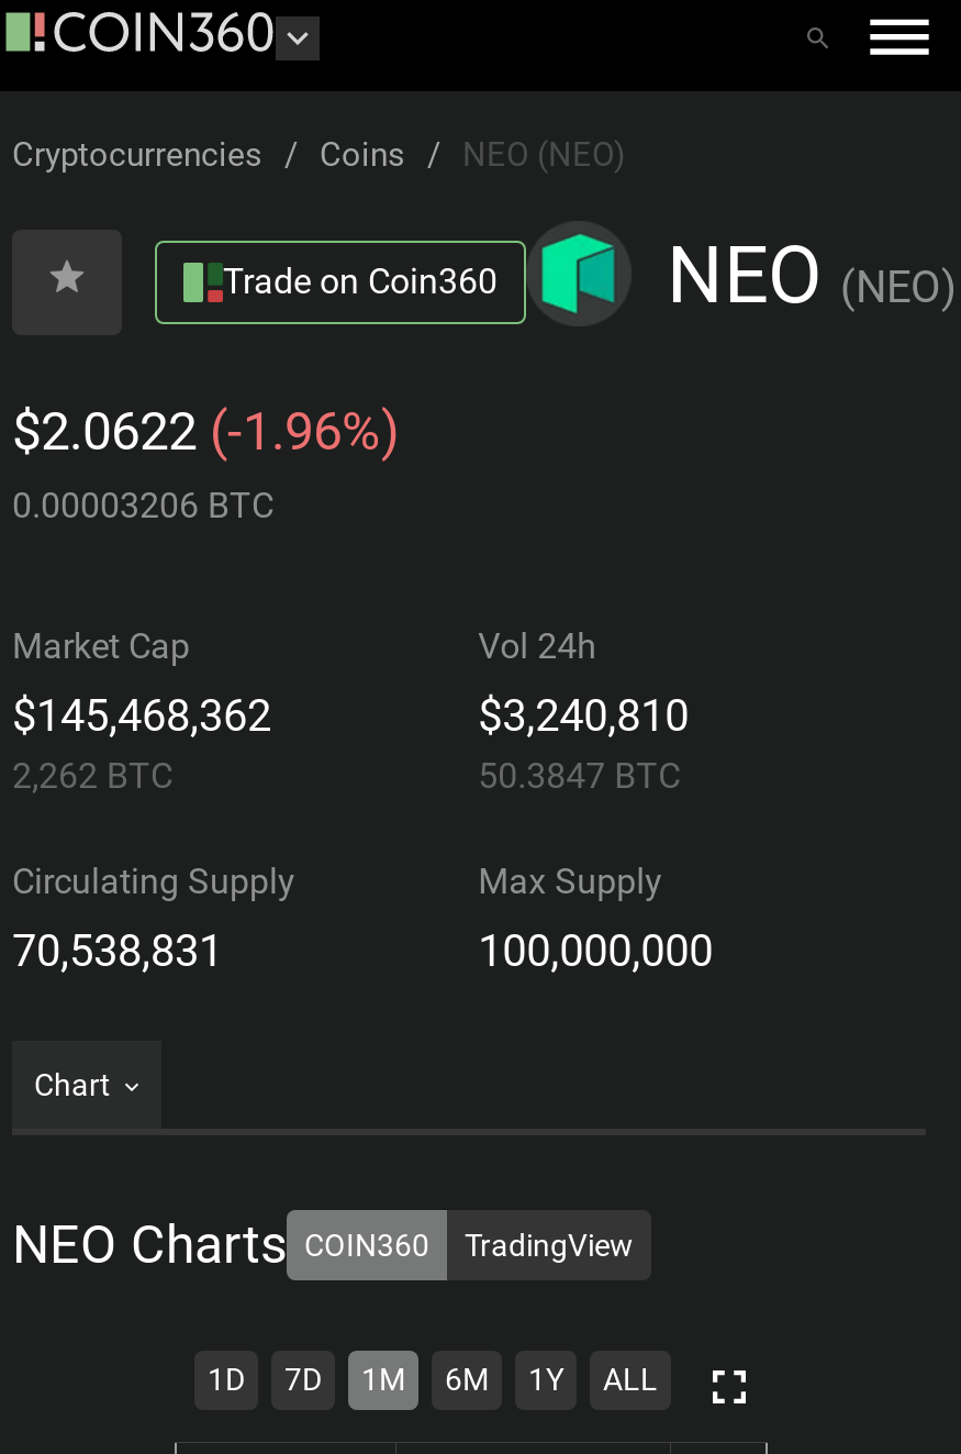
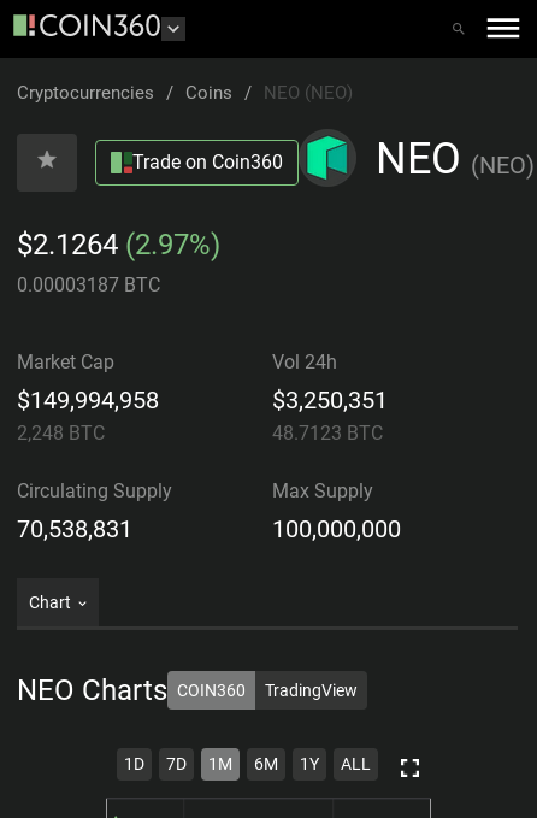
[12,401,399,463] $2.0622 (-1.96%) -> [17,228,220,261] $2.1264 (2.97%)
[12,485,273,526] 0.00003206 BTC -> [17,273,160,296] 0.00003187 BTC
[12,689,271,742] $145,468,362 -> [17,386,159,414] $149,994,958
[478,689,689,742] $3,240,810 -> [272,386,388,414] $3,250,351
[12,755,172,797] 2,262 BTC -> [17,422,105,445] 2,248 BTC
[478,755,680,797] 50.3847 BTC -> [272,422,383,445] 48.7123 BTC

